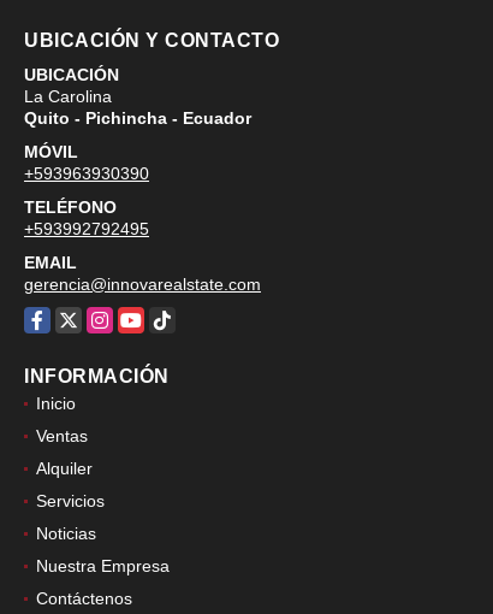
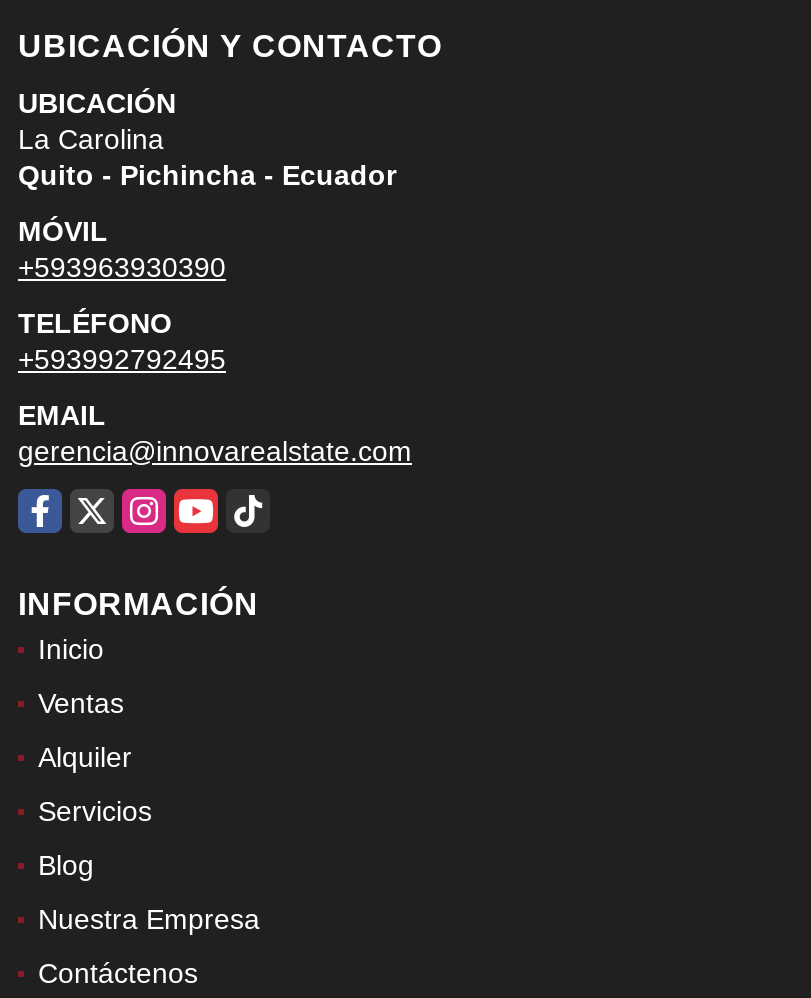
[36,523,96,542] Noticias -> [38,848,94,880] Blog

